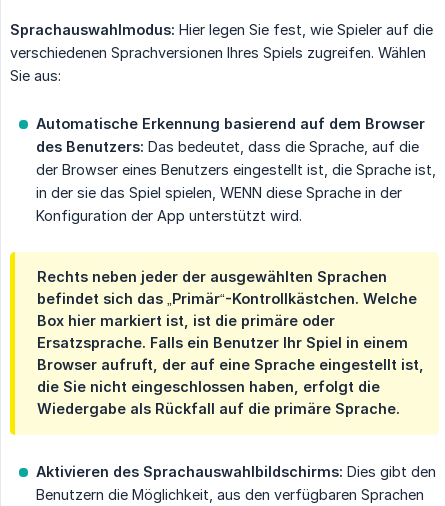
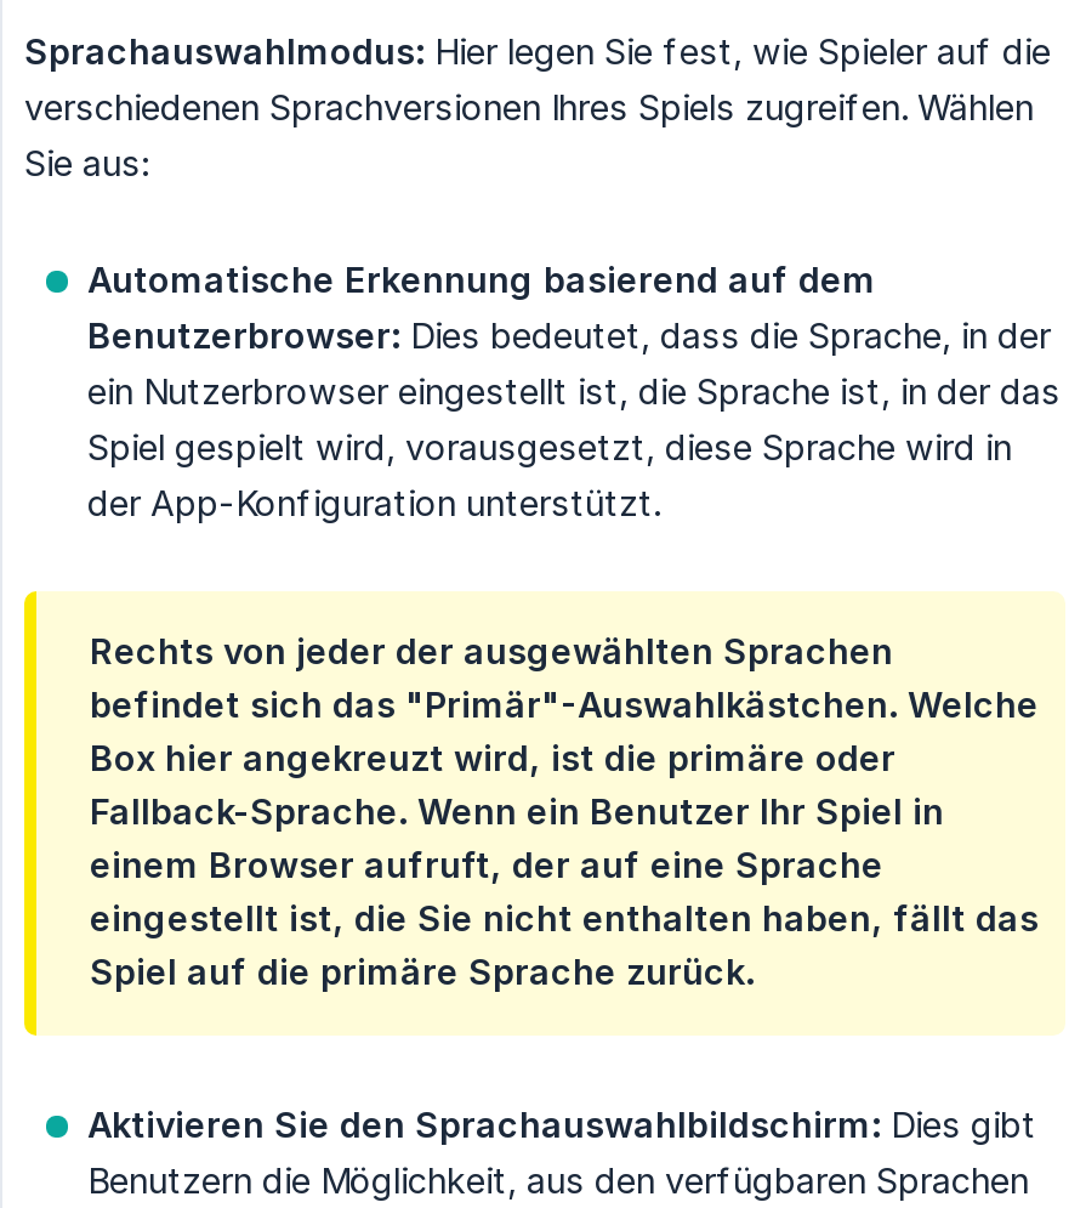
[36,115,436,224] Automatische Erkennung basierend auf dem Browser | des Benutzers: Das bedeutet, dass die Sprache, auf die | der Browser eines Benutzers eingestellt ist, die Sprache ist, | in der sie das Spiel spielen, WENN diese Sprache in der | Konfiguration der App unterstützt wird. -> [87,258,1061,522] Automatische Erkennung basierend auf dem | Benutzerbrowser: Dies bedeutet, dass die Sprache, in der | ein Nutzerbrowser eingestellt ist, die Sprache ist, in der das | Spiel gespielt wird, vorausgesetzt, diese Sprache wird in | der App-Konfiguration unterstützt.
[37,268,424,417] Rechts neben jeder der ausgewählten Sprachen | befindet sich das „Primär“-Kontrollkästchen. Welche | Box hier markiert ist, ist die primäre oder | Ersatzsprache. Falls ein Benutzer Ihr Spiel in einem | Browser aufruft, der auf eine Sprache eingestellt ist, | die Sie nicht eingeschlossen haben, erfolgt die | Wiedergabe als Rückfall auf die primäre Sprache. -> [90,629,1039,991] Rechts von jeder der ausgewählten Sprachen | befindet sich das "Primär"-Auswahlkästchen. Welche | Box hier angekreuzt wird, ist die primäre oder | Fallback-Sprache. Wenn ein Benutzer Ihr Spiel in | einem Browser aufruft, der auf eine Sprache | eingestellt ist, die Sie nicht enthalten haben, fällt das | Spiel auf die primäre Sprache zurück.
[36,463,436,480] Aktivieren des Sprachauswahlbildschirms: Dies gibt den -> [87,1103,1036,1144] Aktivieren Sie den Sprachauswahlbildschirm: Dies gibt

